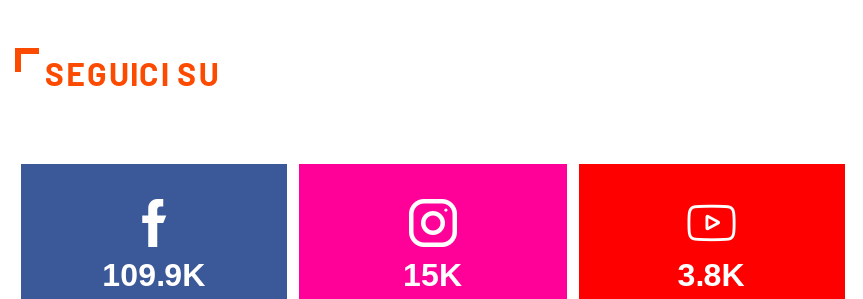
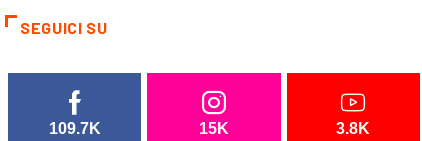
[102,258,206,292] 109.9K -> [49,120,101,137] 109.7K

